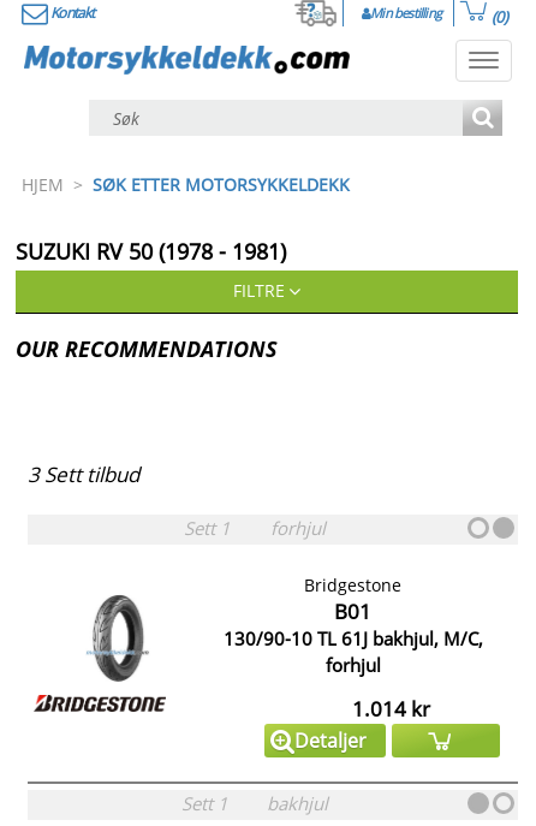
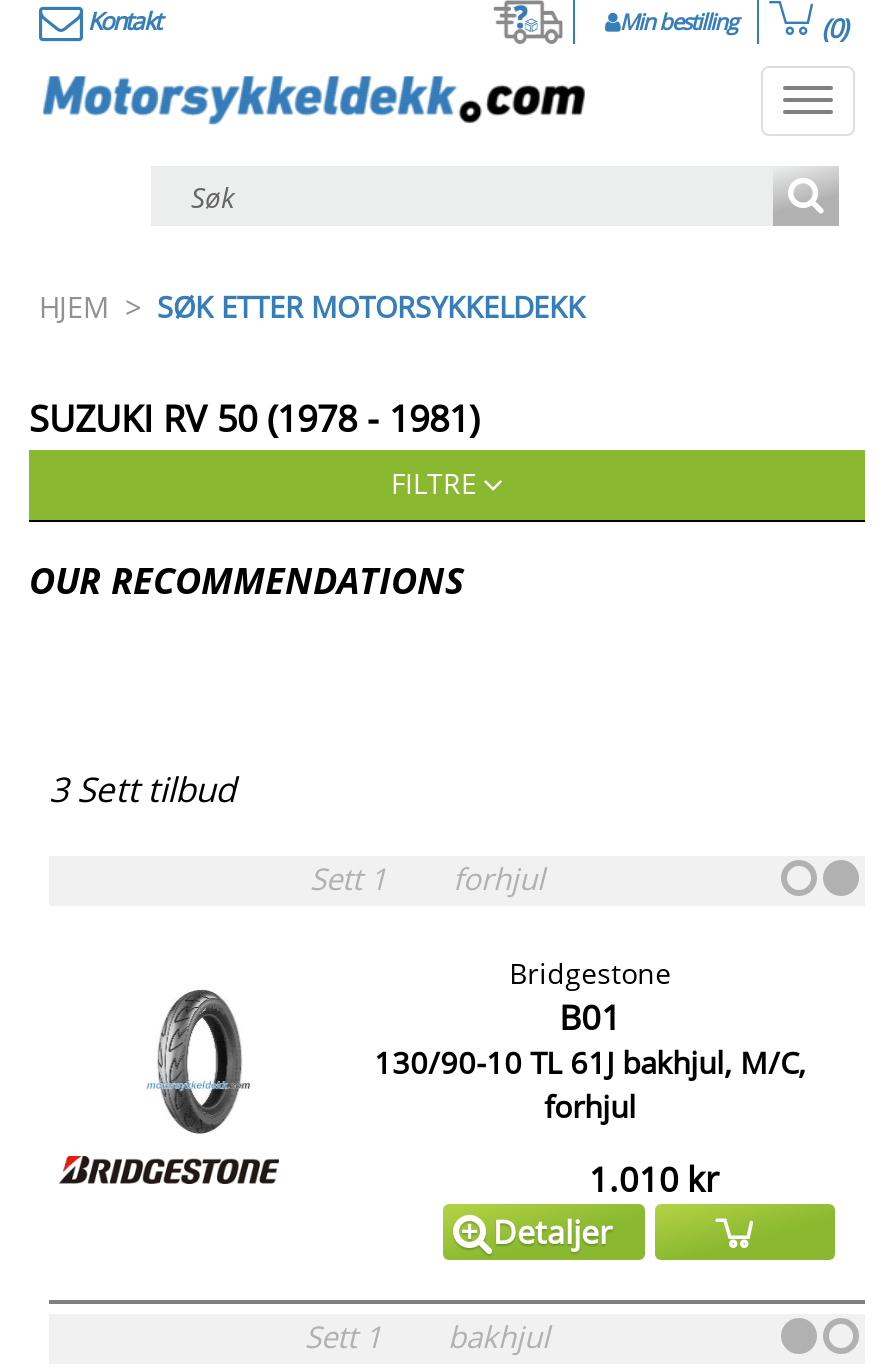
[352,695,430,723] 1.014 kr -> [589,1156,719,1202] 1.010 kr

